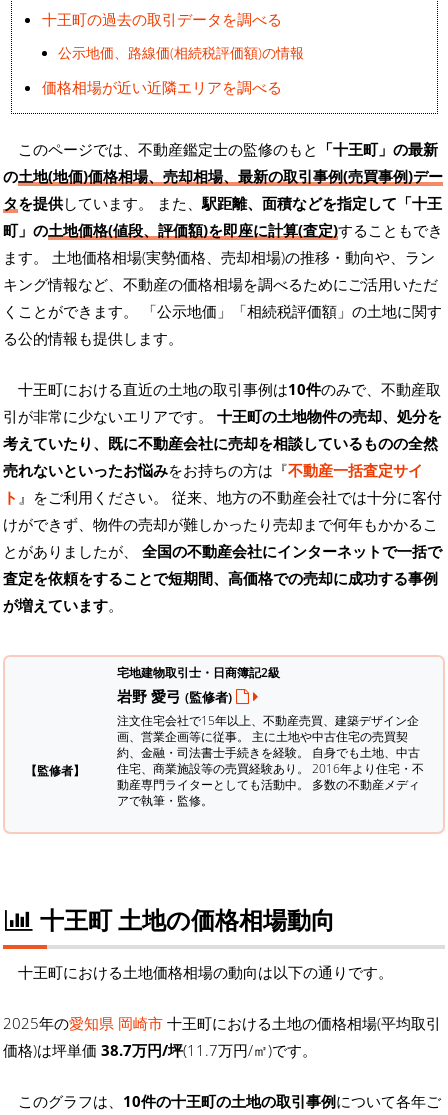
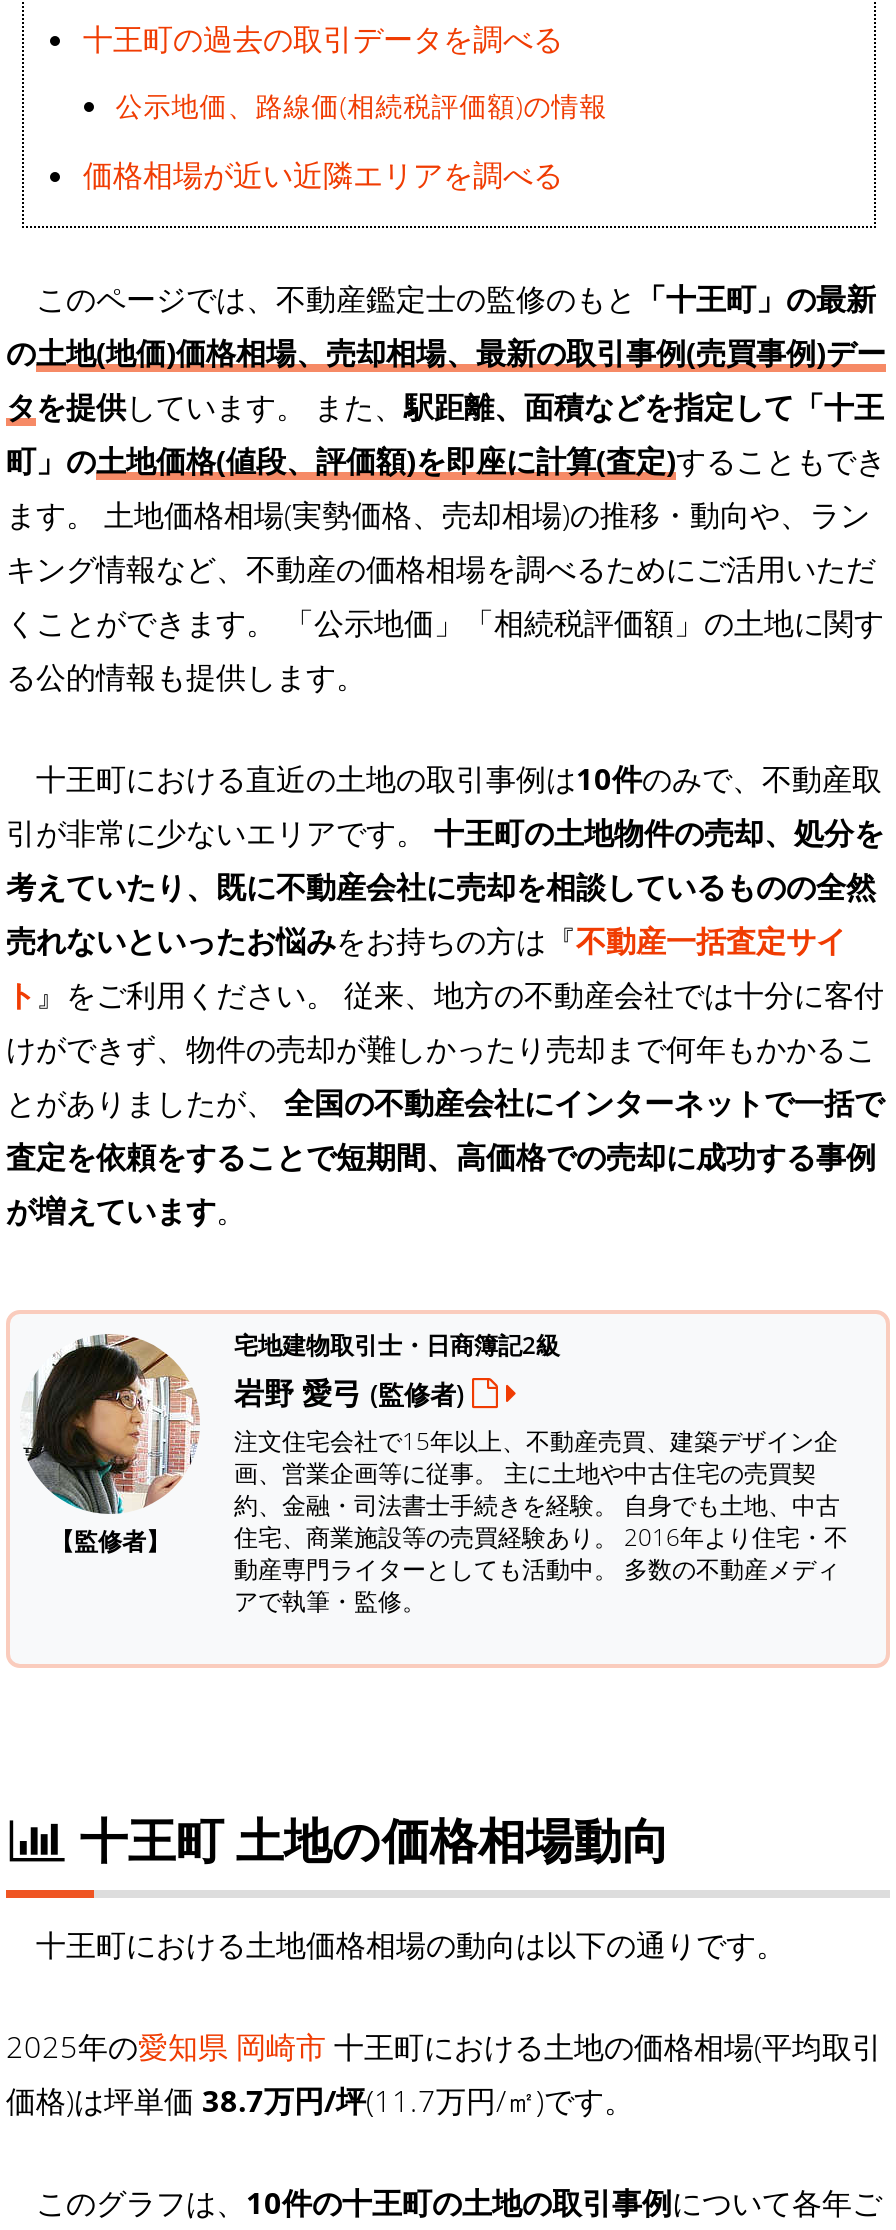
none -> [22,1332,200,1516] [image]

